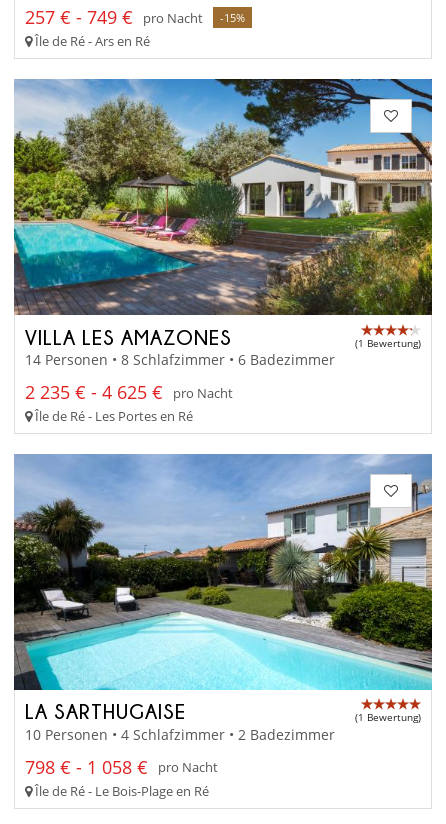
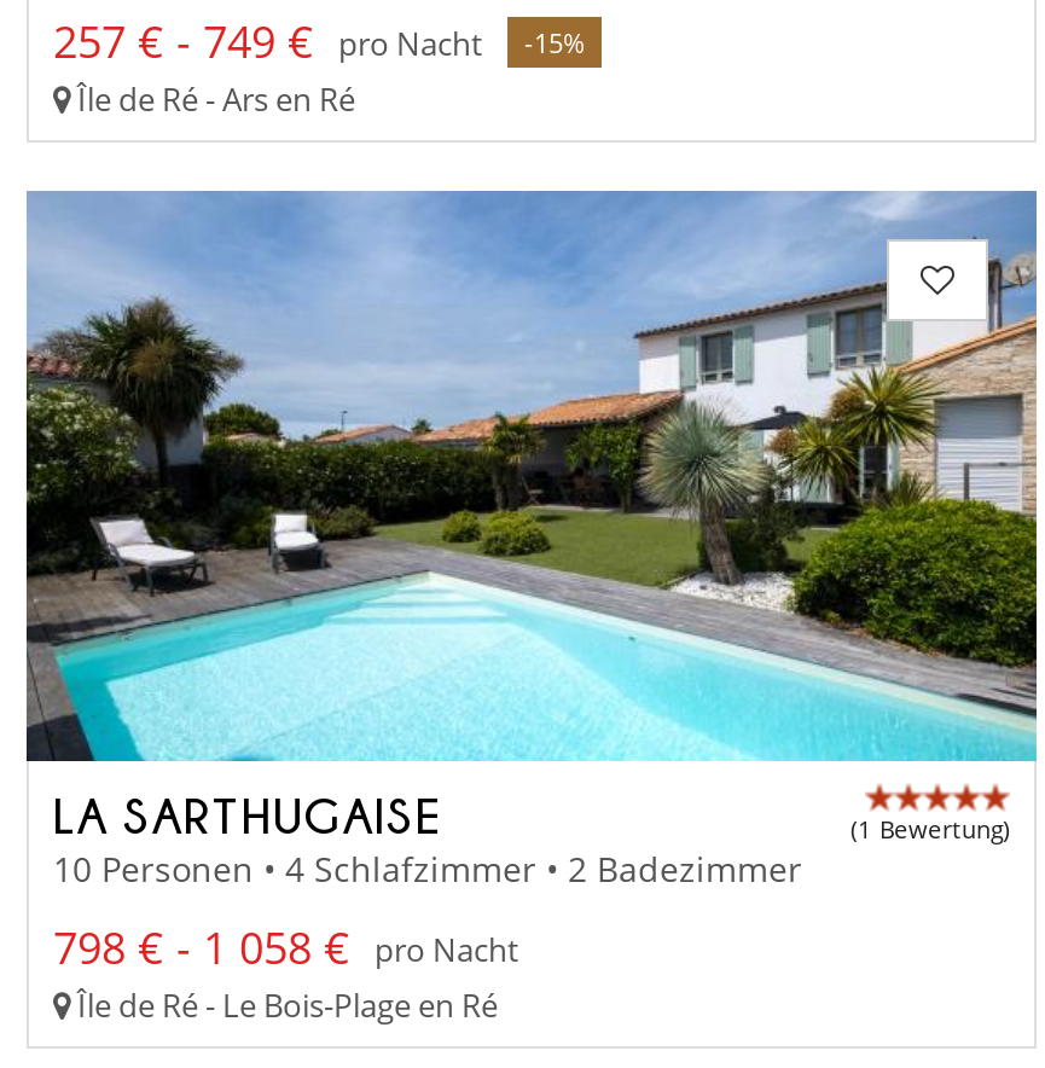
[13,78,433,425] [image] | VILLA LES AMAZONES | (1 Bewertung) | 14 Personen • 8 Schlafzimmer • 6 Badezimmer | 2 235 € - 4 625 € pro Nacht | Île de Ré - Les Portes en Ré -> none

